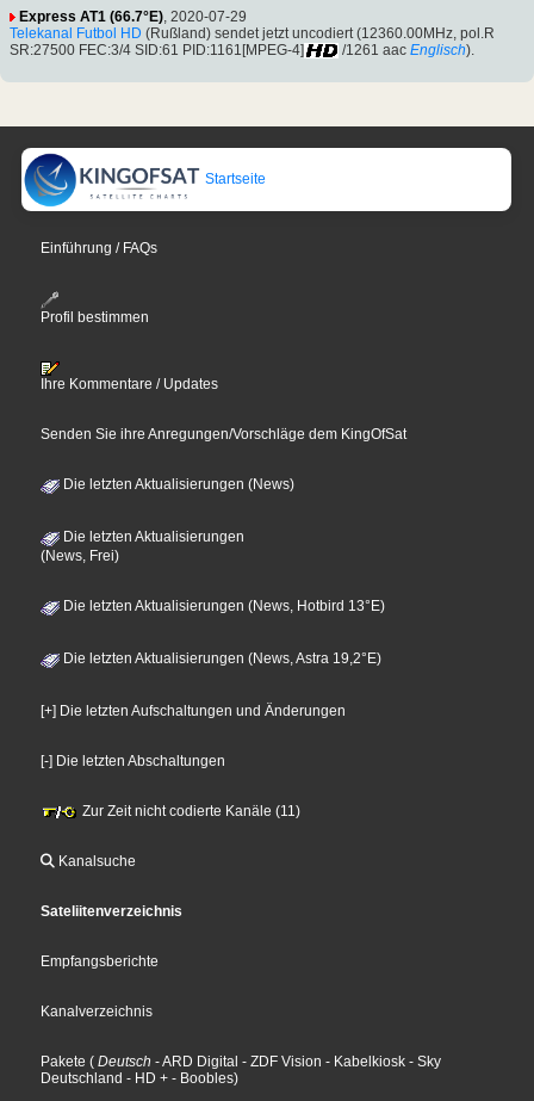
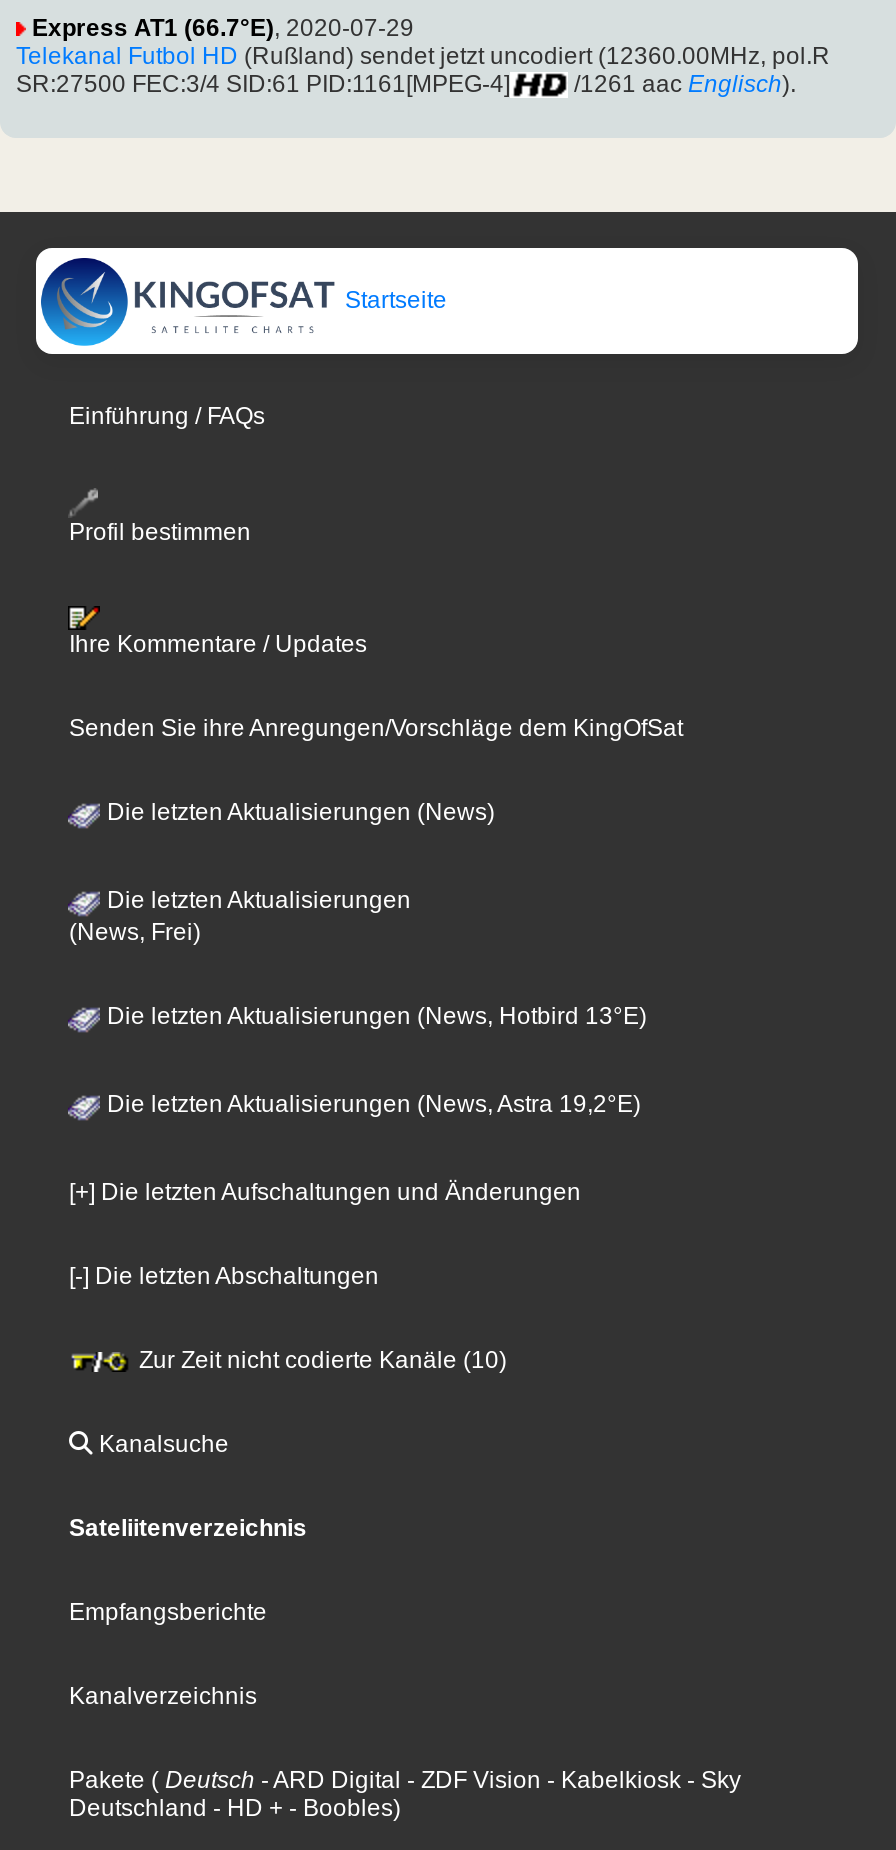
[79,802,301,819] Zur Zeit nicht codierte Kanäle (11) -> [133,1345,507,1373] Zur Zeit nicht codierte Kanäle (10)

